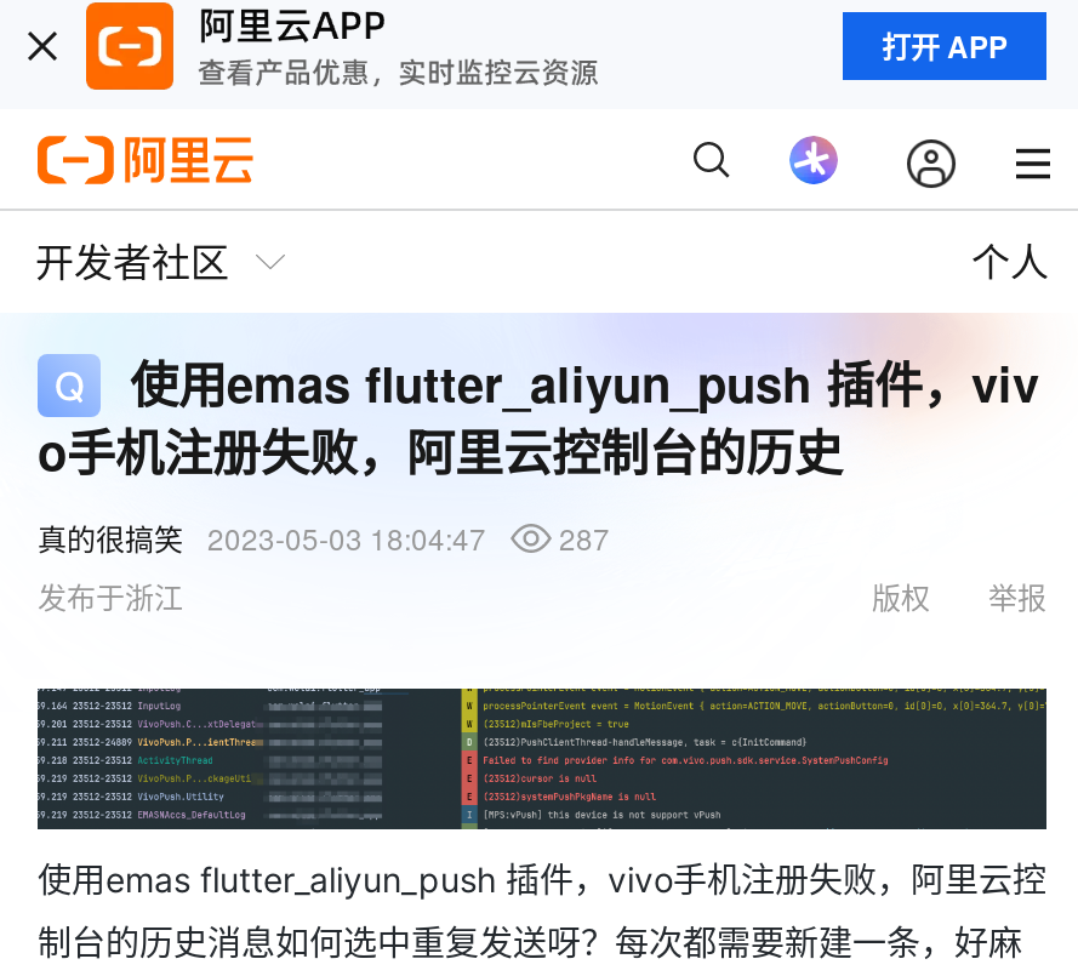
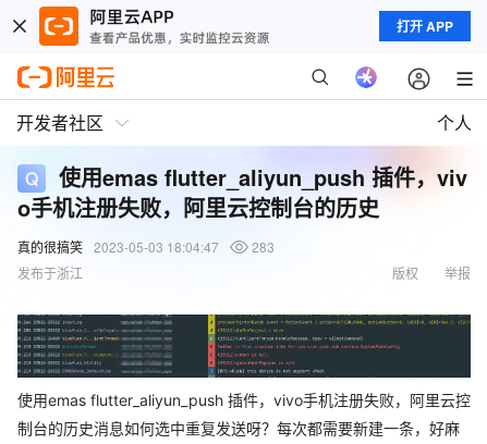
[38,516,610,558] 真的很搞笑 2023-05-03 18:04:47 287 -> [17,237,275,256] 真的很搞笑 2023-05-03 18:04:47 283

